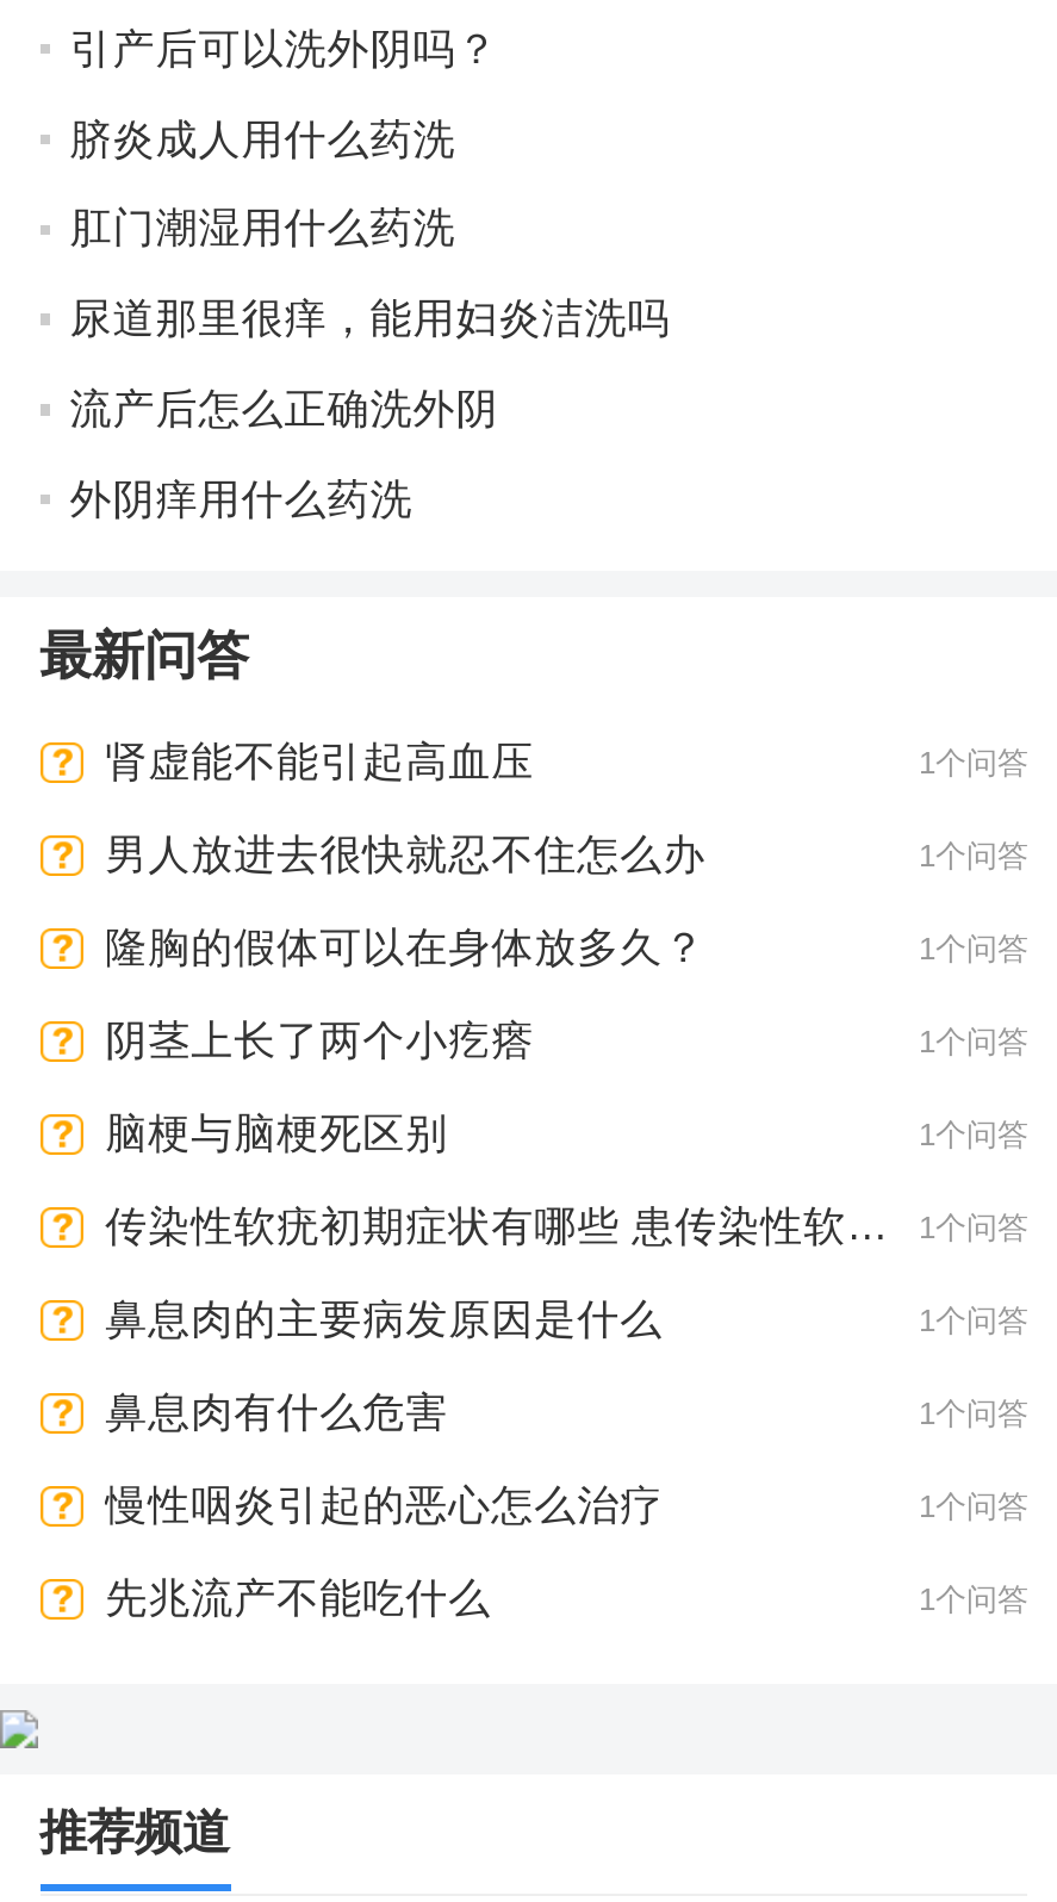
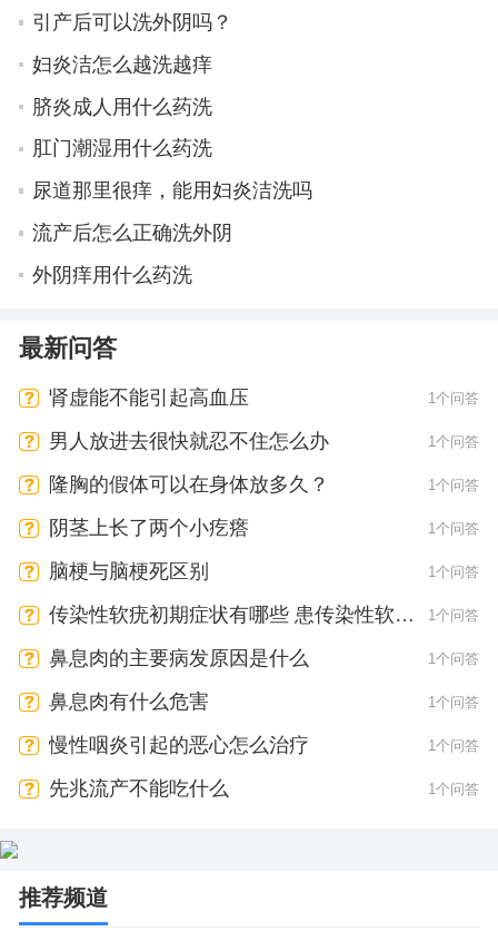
none -> [32,53,213,75] 妇炎洁怎么越洗越痒

